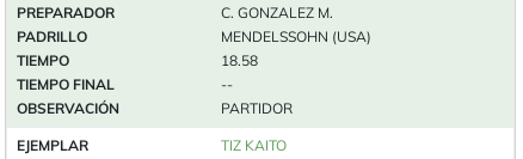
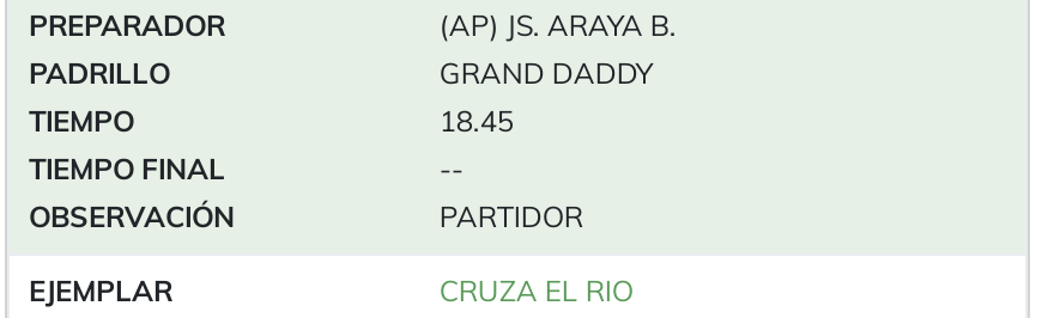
[221,4,334,22] C. GONZALEZ M. -> [439,8,676,44] (AP) JS. ARAYA B.
[221,28,372,46] MENDELSSOHN (USA) -> [439,56,653,92] GRAND DADDY
[221,52,258,70] 18.58 -> [439,104,514,140] 18.45
[221,137,287,155] TIZ KAITO -> [439,274,633,309] CRUZA EL RIO

